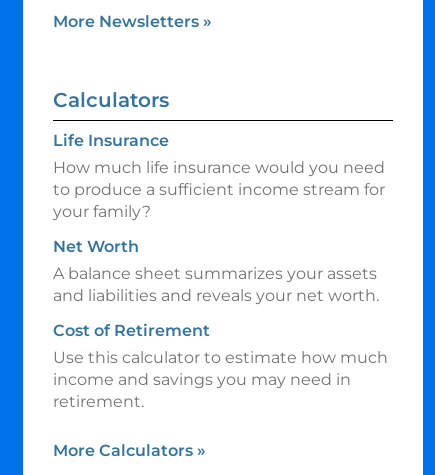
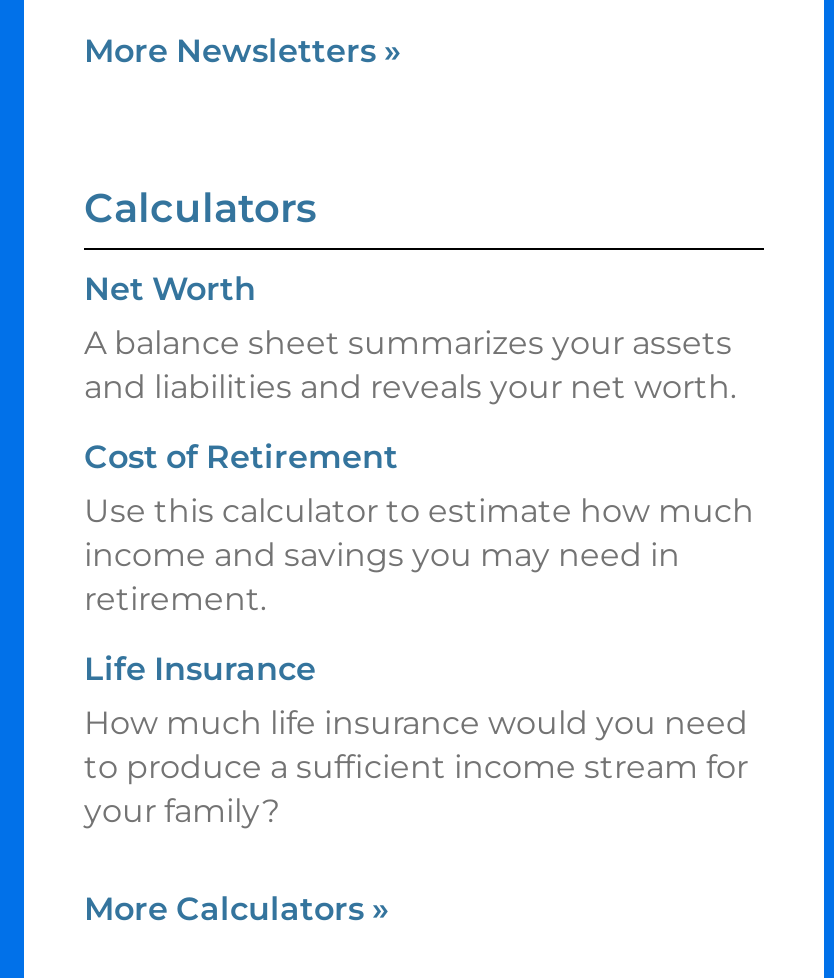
moved [53,131,385,221] -> [84,650,748,830]: Life Insurance | How much life insurance would you need | to produce a sufficient income stream for | your family?
moved [53,237,388,411] -> [84,270,754,618]: Net Worth | A balance sheet summarizes your assets | and liabilities and reveals your net worth. | Cost of Retirement | Use this calculator to estimate how much | income and savings you may need in | retirement.

